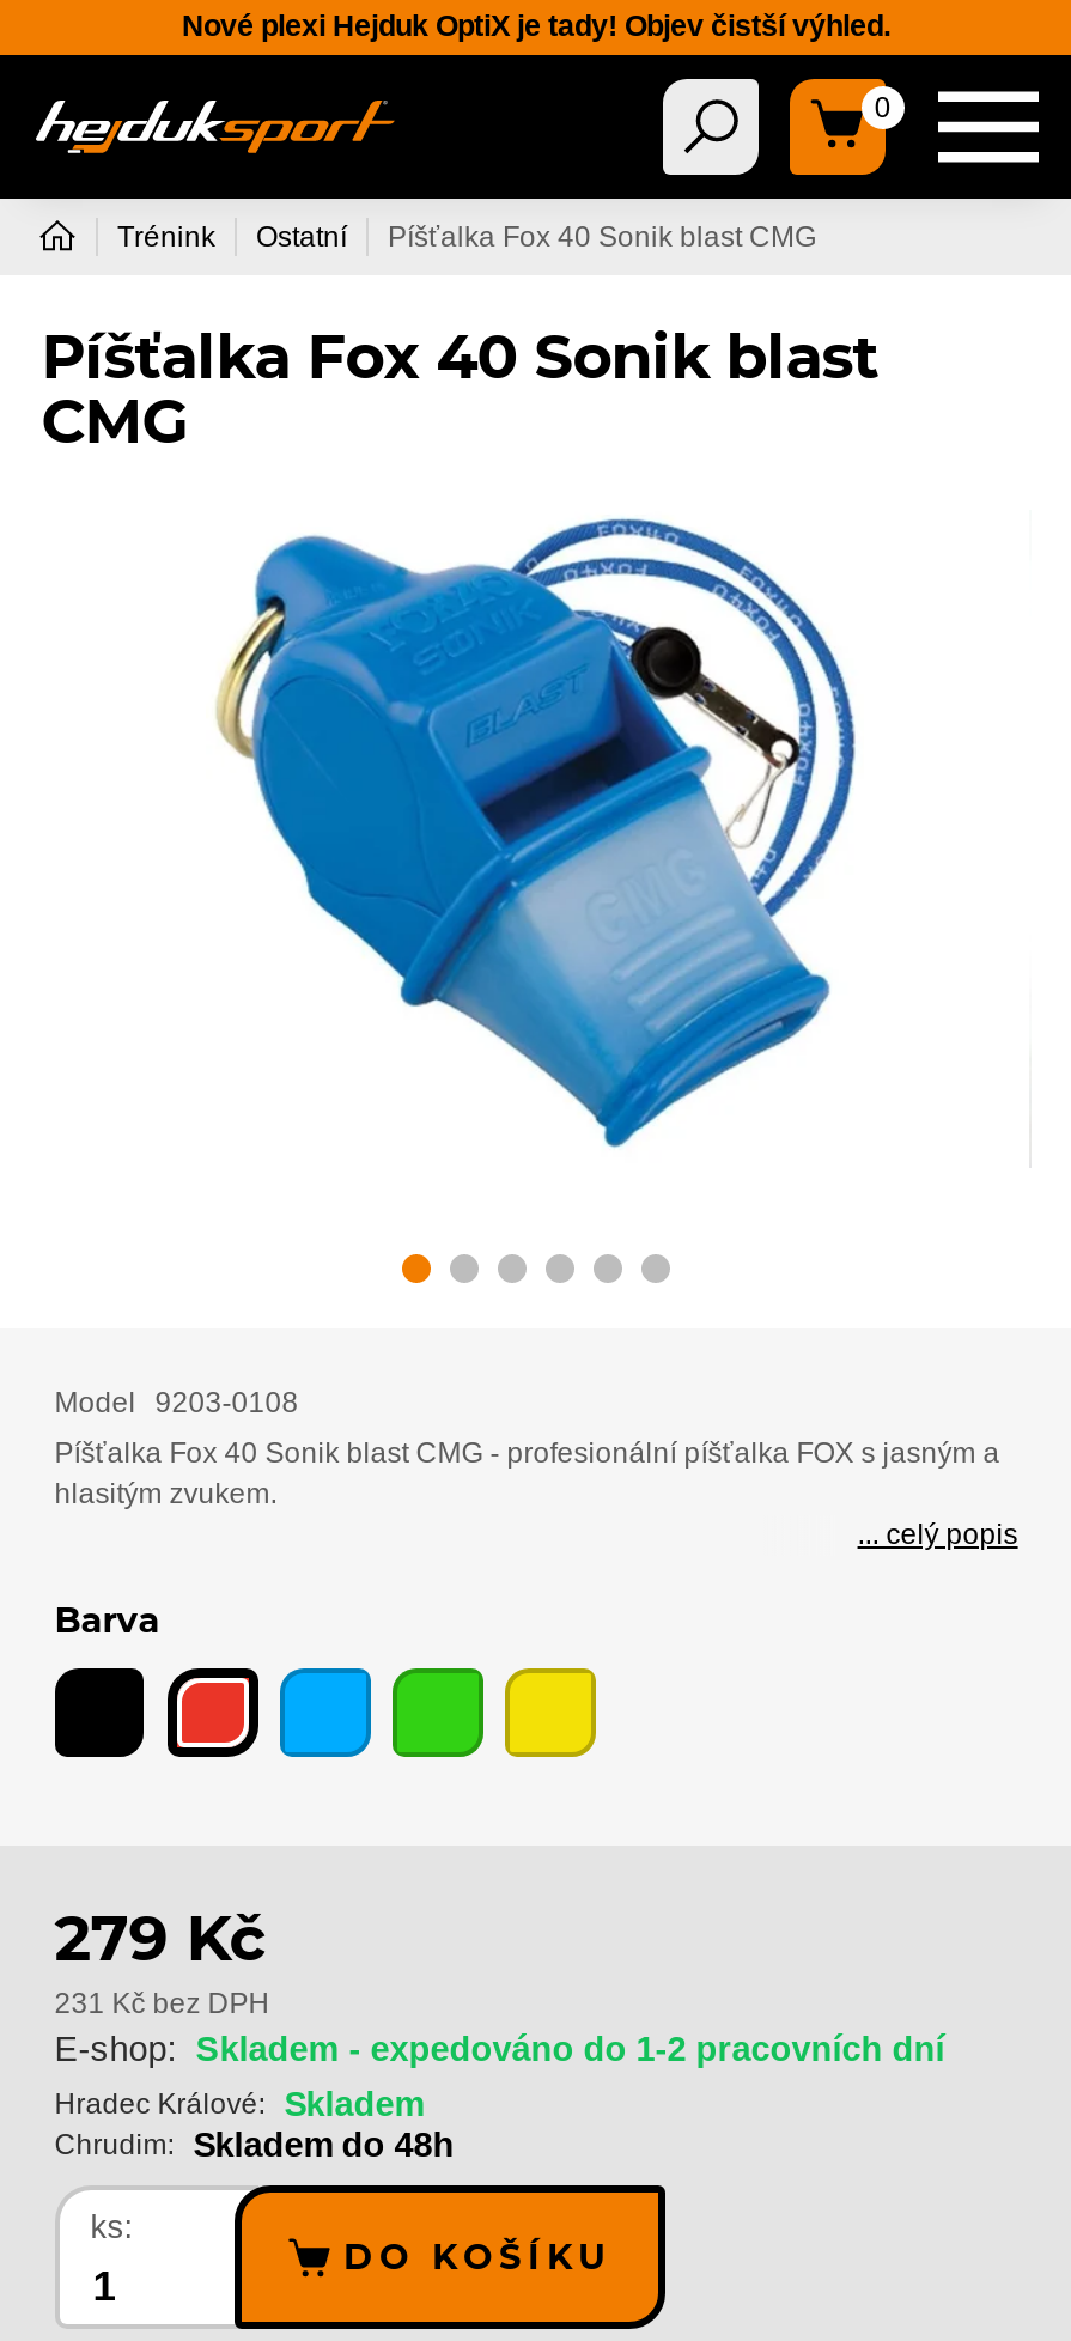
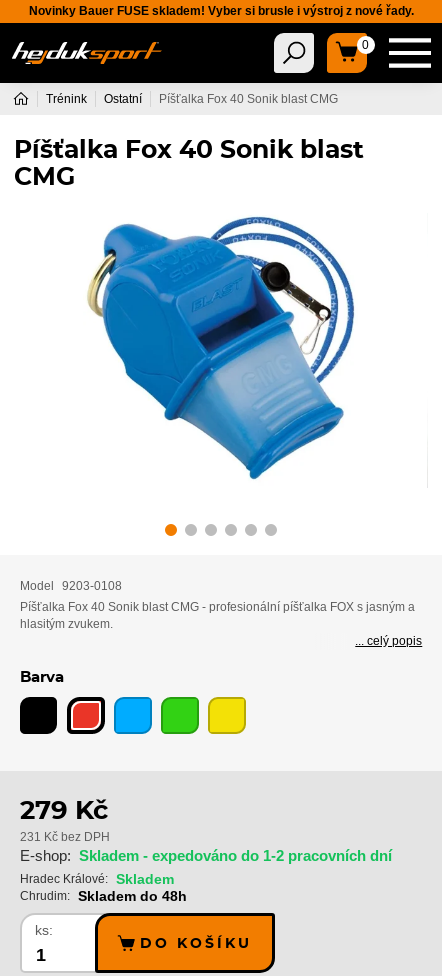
[182,10,890,44] Nové plexi Hejduk OptiX je tady! Objev čistší výhled. -> [28,4,413,18] Novinky Bauer FUSE skladem! Vyber si brusle i výstroj z nové řady.

